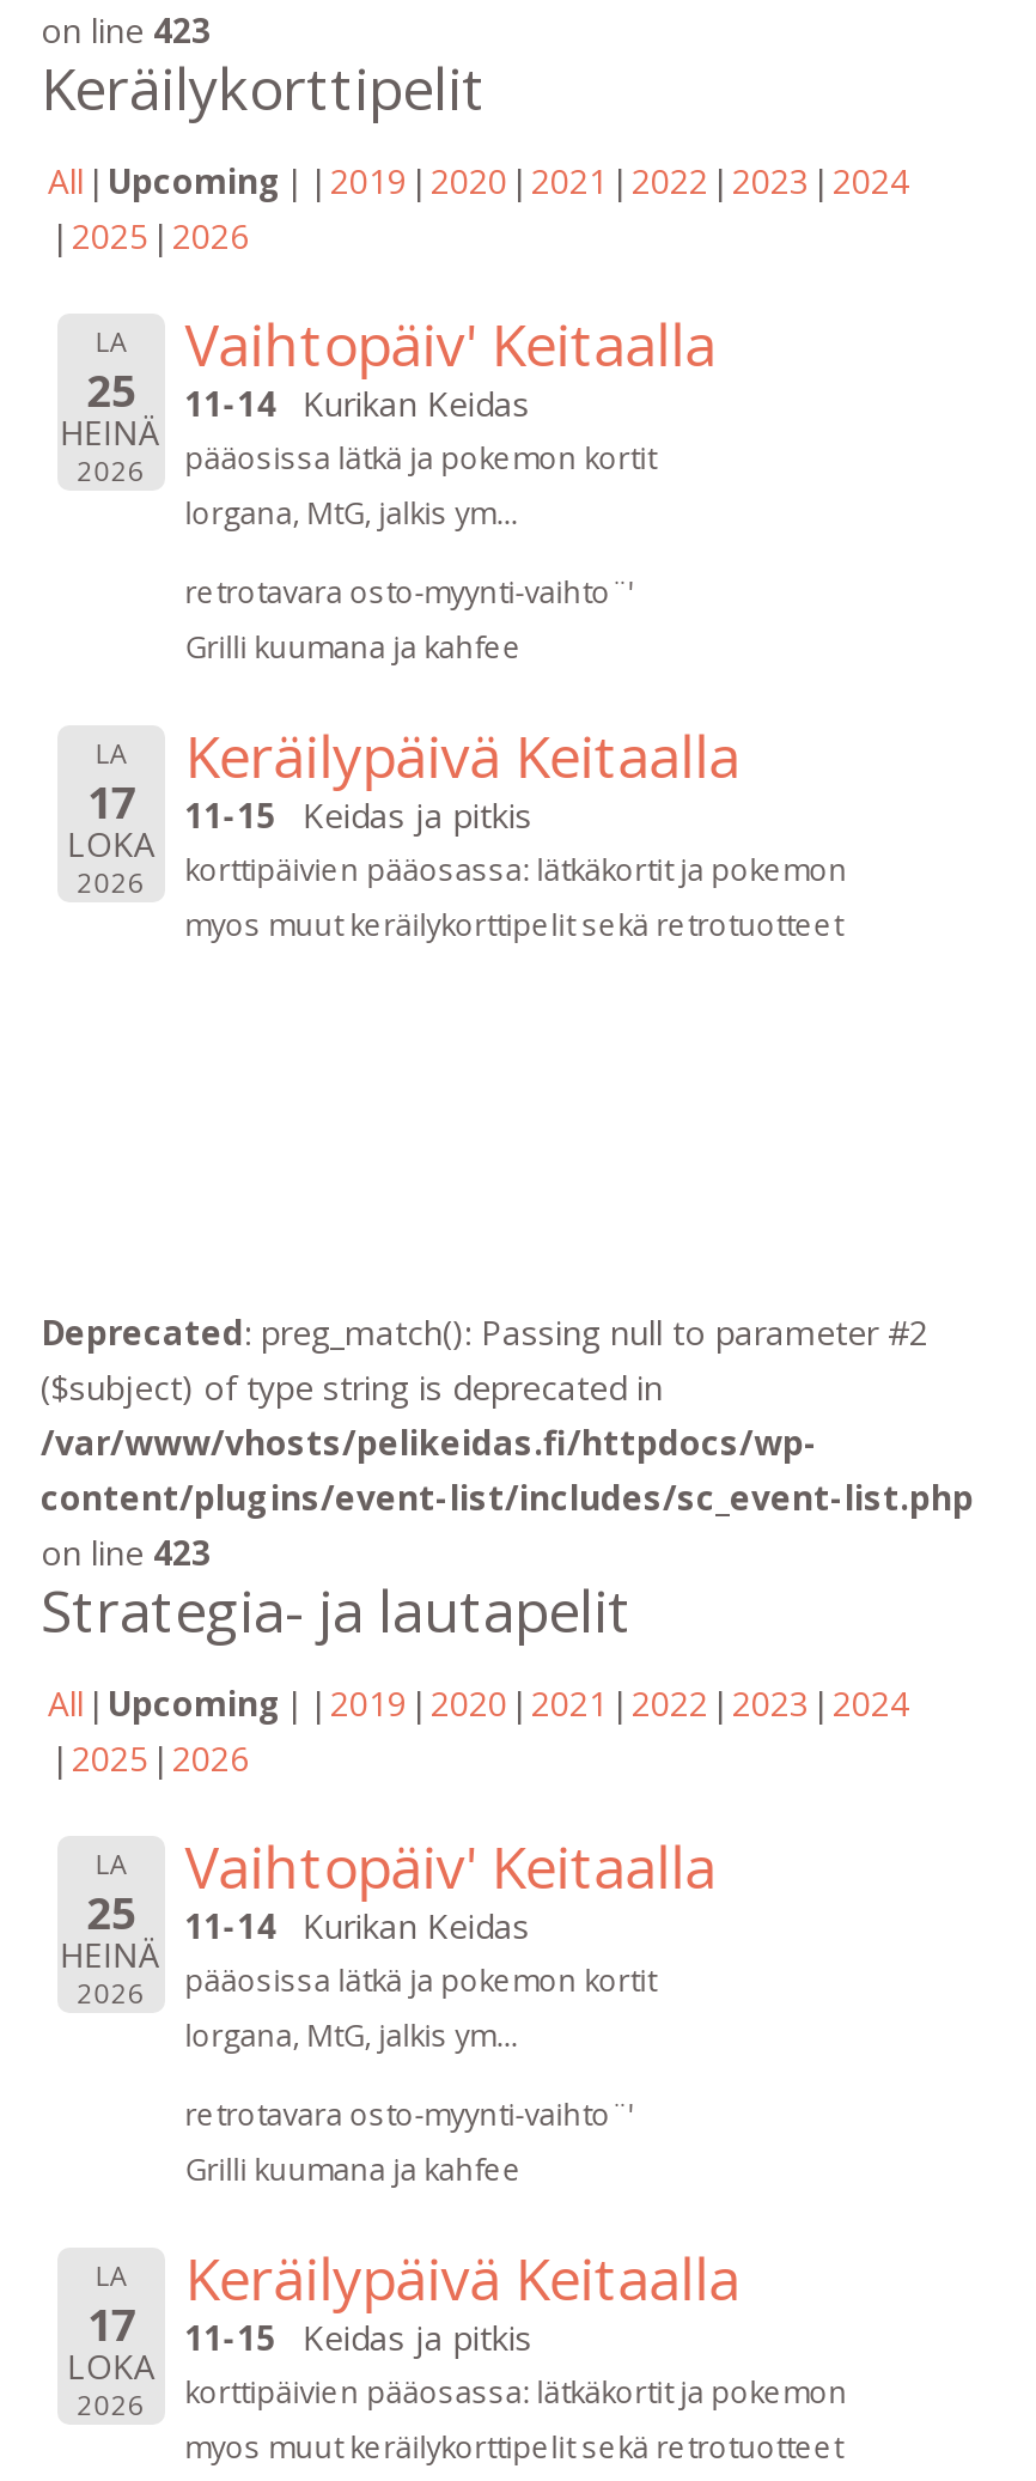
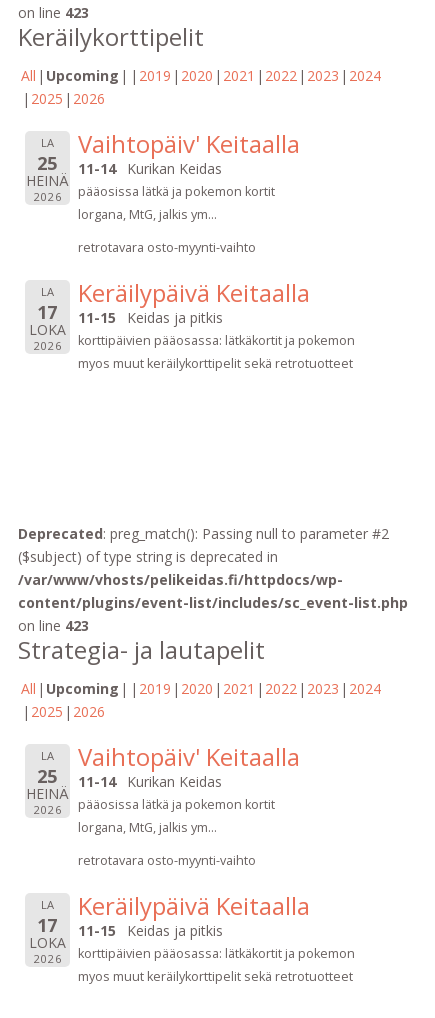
[185,572,635,667] retrotavara osto-myynti-vaihto¨' | Grilli kuumana ja kahfee -> [78,239,256,256] retrotavara osto-myynti-vaihto
[185,2094,635,2190] retrotavara osto-myynti-vaihto¨' | Grilli kuumana ja kahfee -> [78,852,256,869] retrotavara osto-myynti-vaihto

